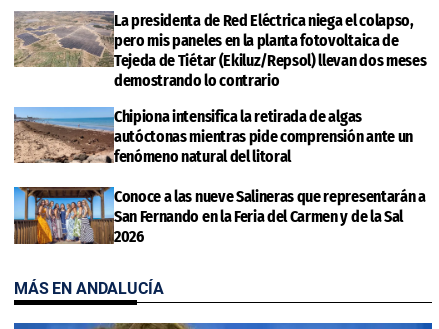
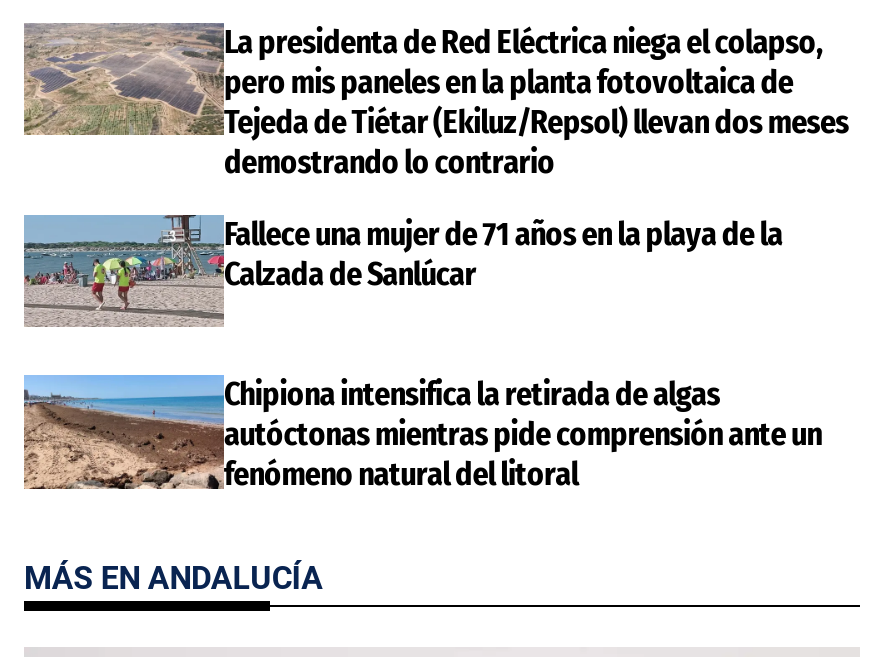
none -> [224,215,783,293] Fallece una mujer de 71 años en la playa de la | Calzada de Sanlúcar
moved [12,107,413,166] -> [20,376,822,494]: [image] | Chipiona intensifica la retirada de algas | autóctonas mientras pide comprensión ante un | fenómeno natural del litoral
[14,186,426,246] [image] | Conoce a las nueve Salineras que representarán a | San Fernando en la Feria del Carmen y de la Sal | 2026 -> none

